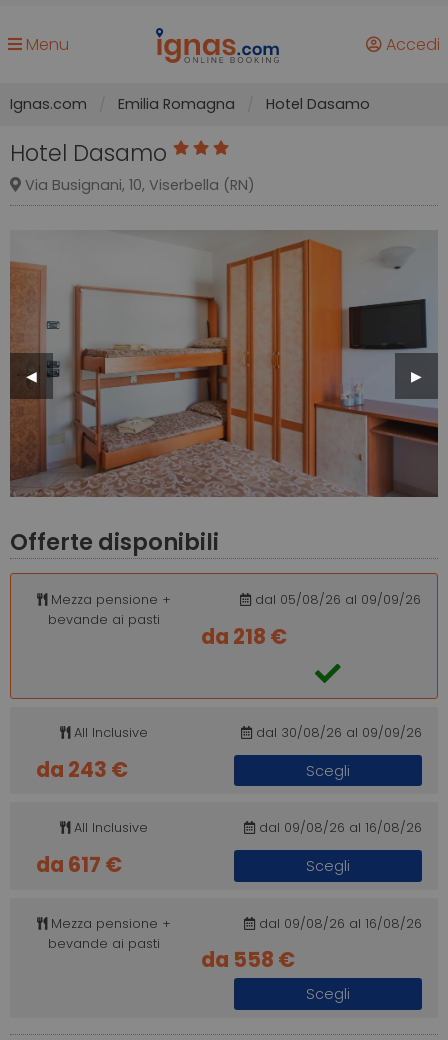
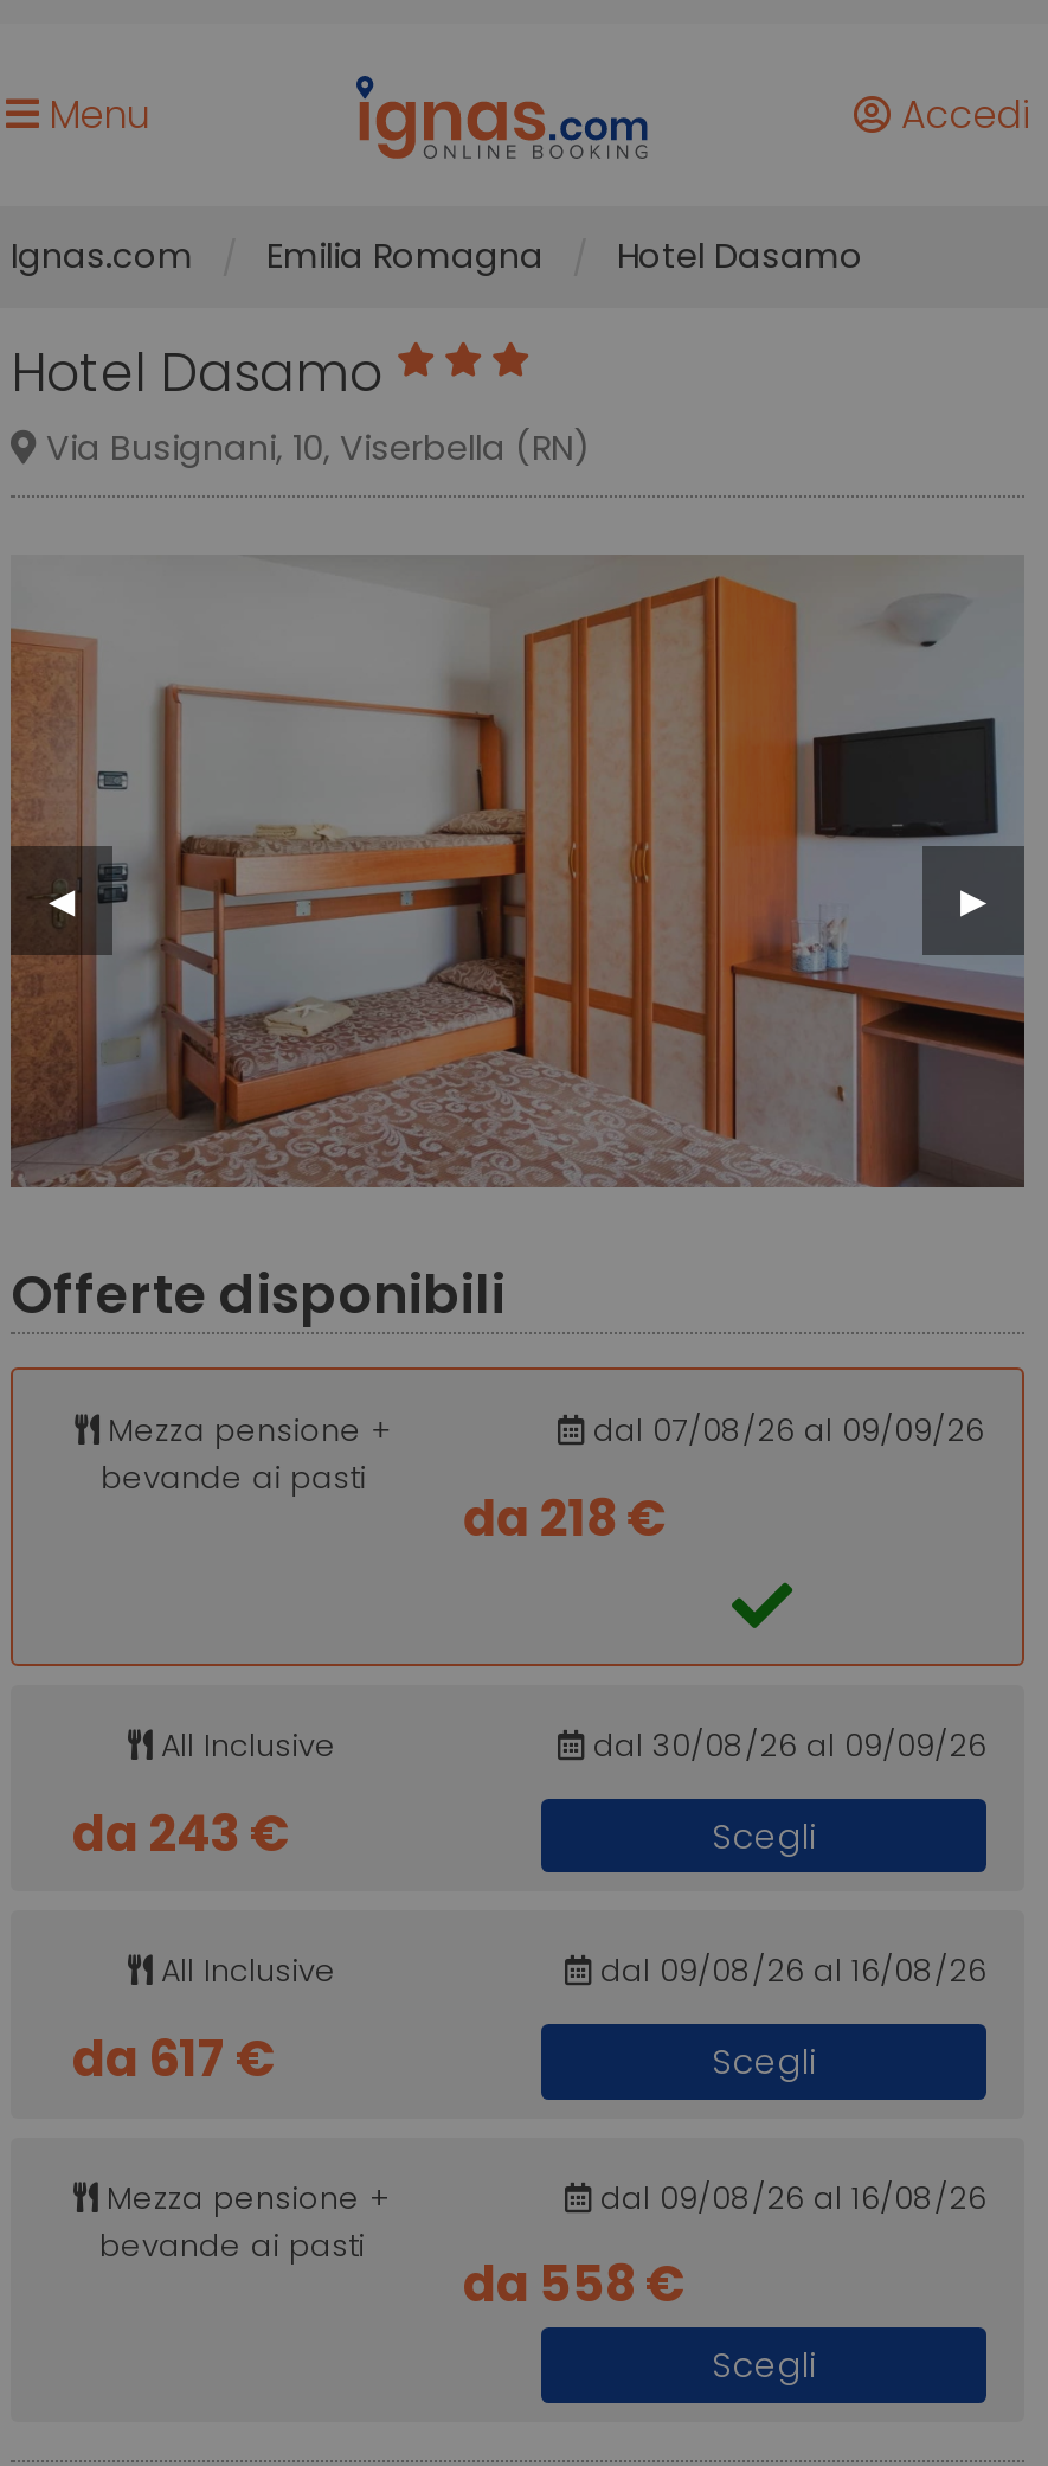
[255,591,421,608] dal 05/08/26 al 09/09/26 -> [593,1411,984,1452] dal 07/08/26 al 09/09/26

